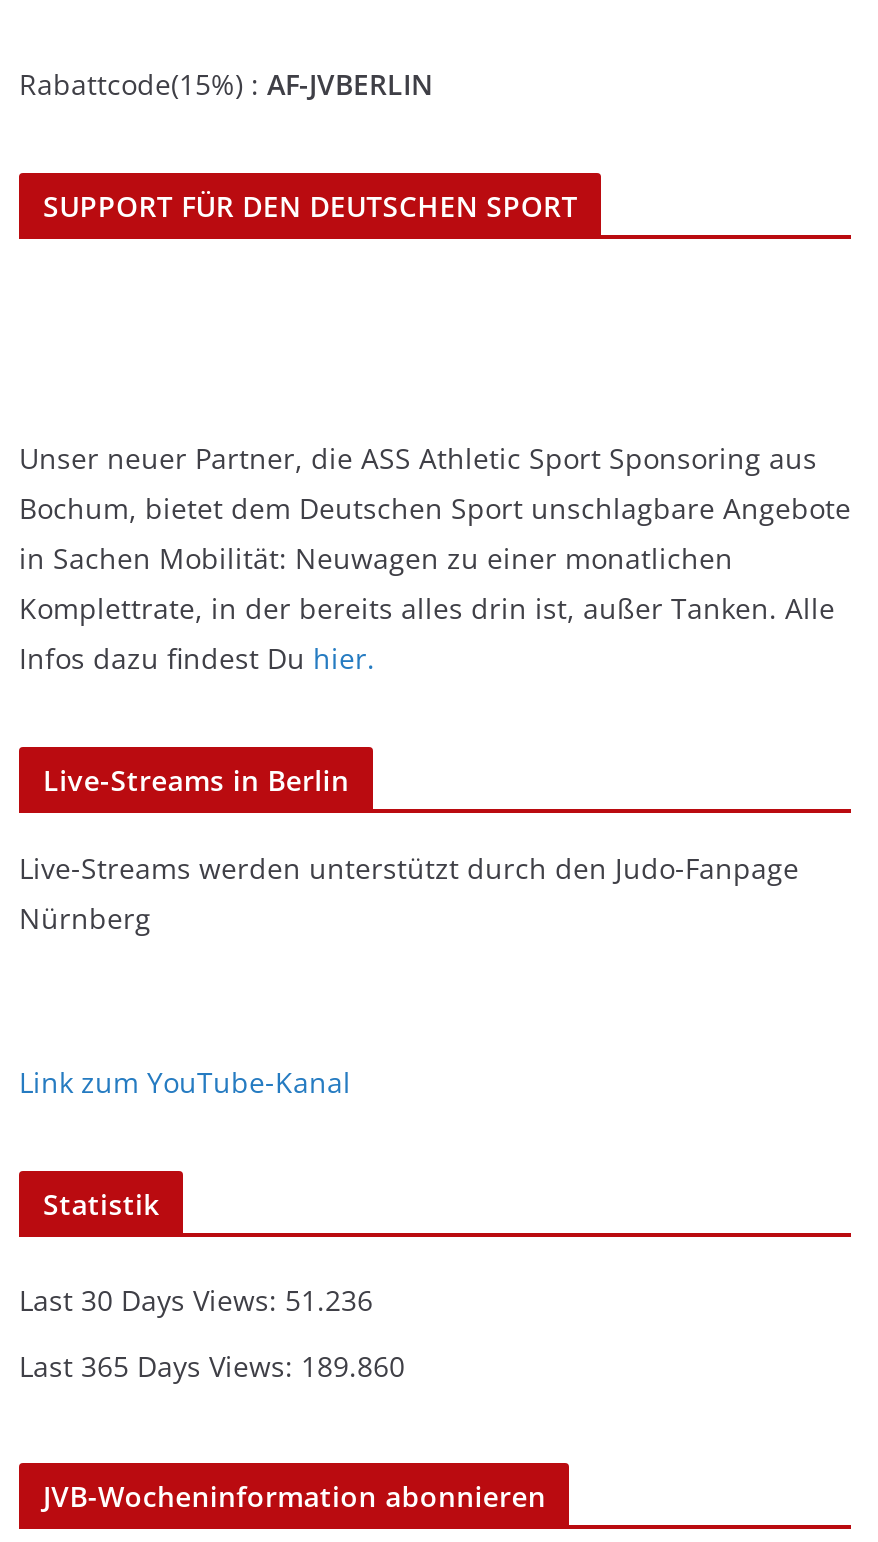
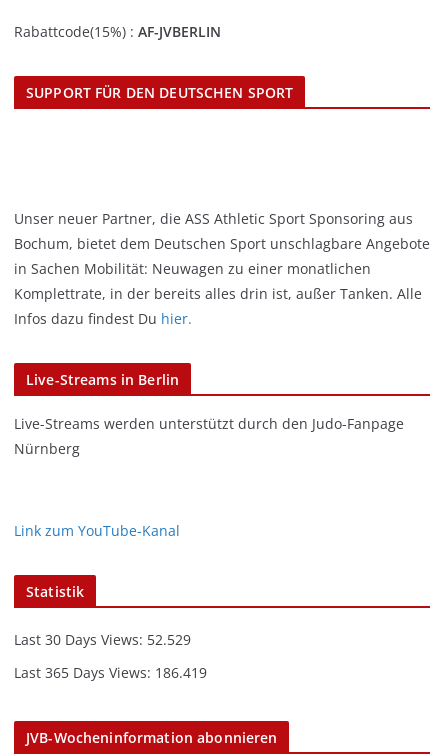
[19,1281,373,1319] Last 30 Days Views: 51.236 -> [14,630,191,649] Last 30 Days Views: 52.529
[19,1347,405,1385] Last 365 Days Views: 189.860 -> [14,663,207,682] Last 365 Days Views: 186.419

